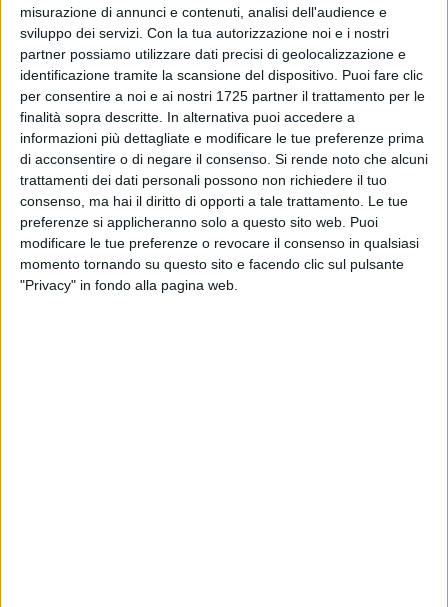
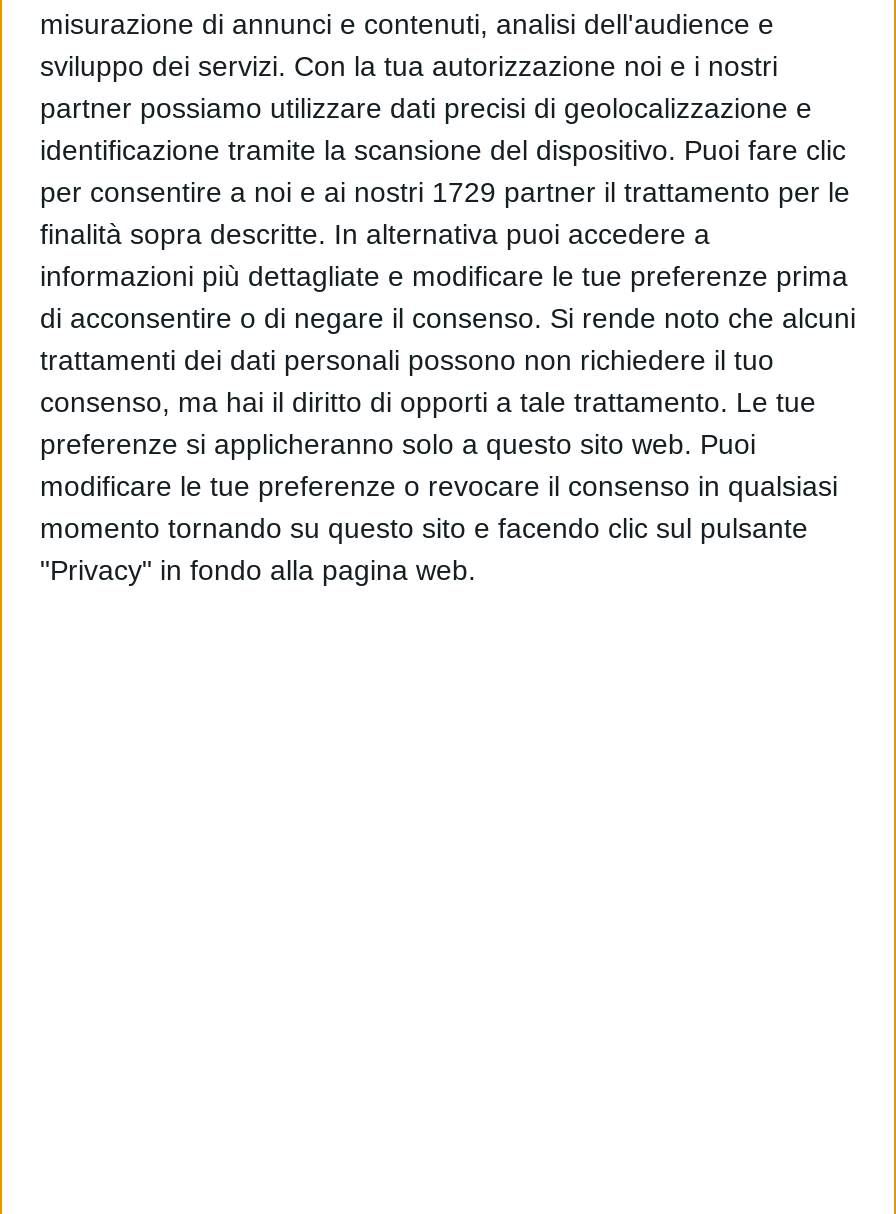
[20,88,425,104] per consentire a noi e ai nostri 1725 partner il trattamento per le -> [40,175,850,207] per consentire a noi e ai nostri 1729 partner il trattamento per le

